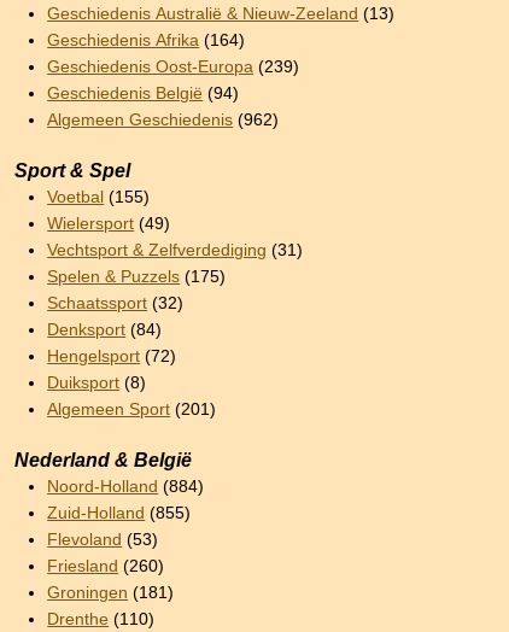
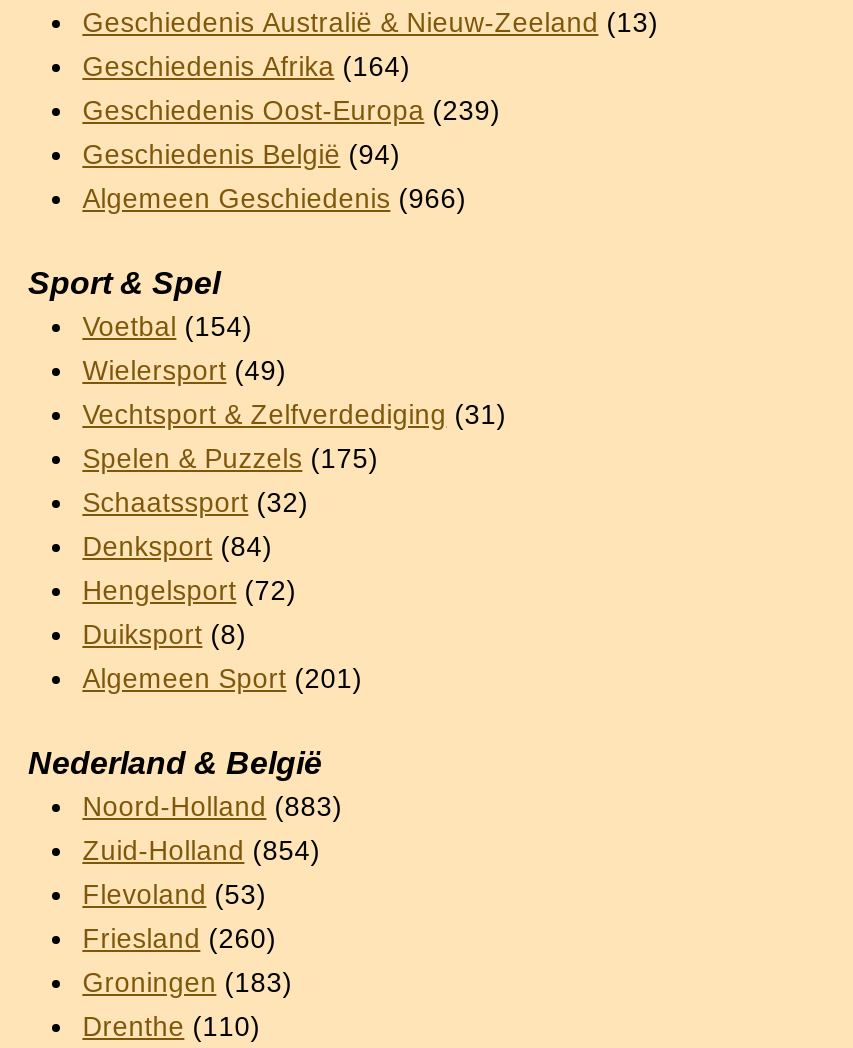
[47,111,279,129] Algemeen Geschiedenis (962) -> [82,183,466,213] Algemeen Geschiedenis (966)
[47,188,150,206] Voetbal (155) -> [82,311,252,341] Voetbal (154)
[47,477,204,495] Noord-Holland (884) -> [82,791,342,821] Noord-Holland (883)
[47,504,191,522] Zuid-Holland (855) -> [82,835,320,865] Zuid-Holland (854)
[47,583,174,601] Groningen (181) -> [82,967,292,997] Groningen (183)

